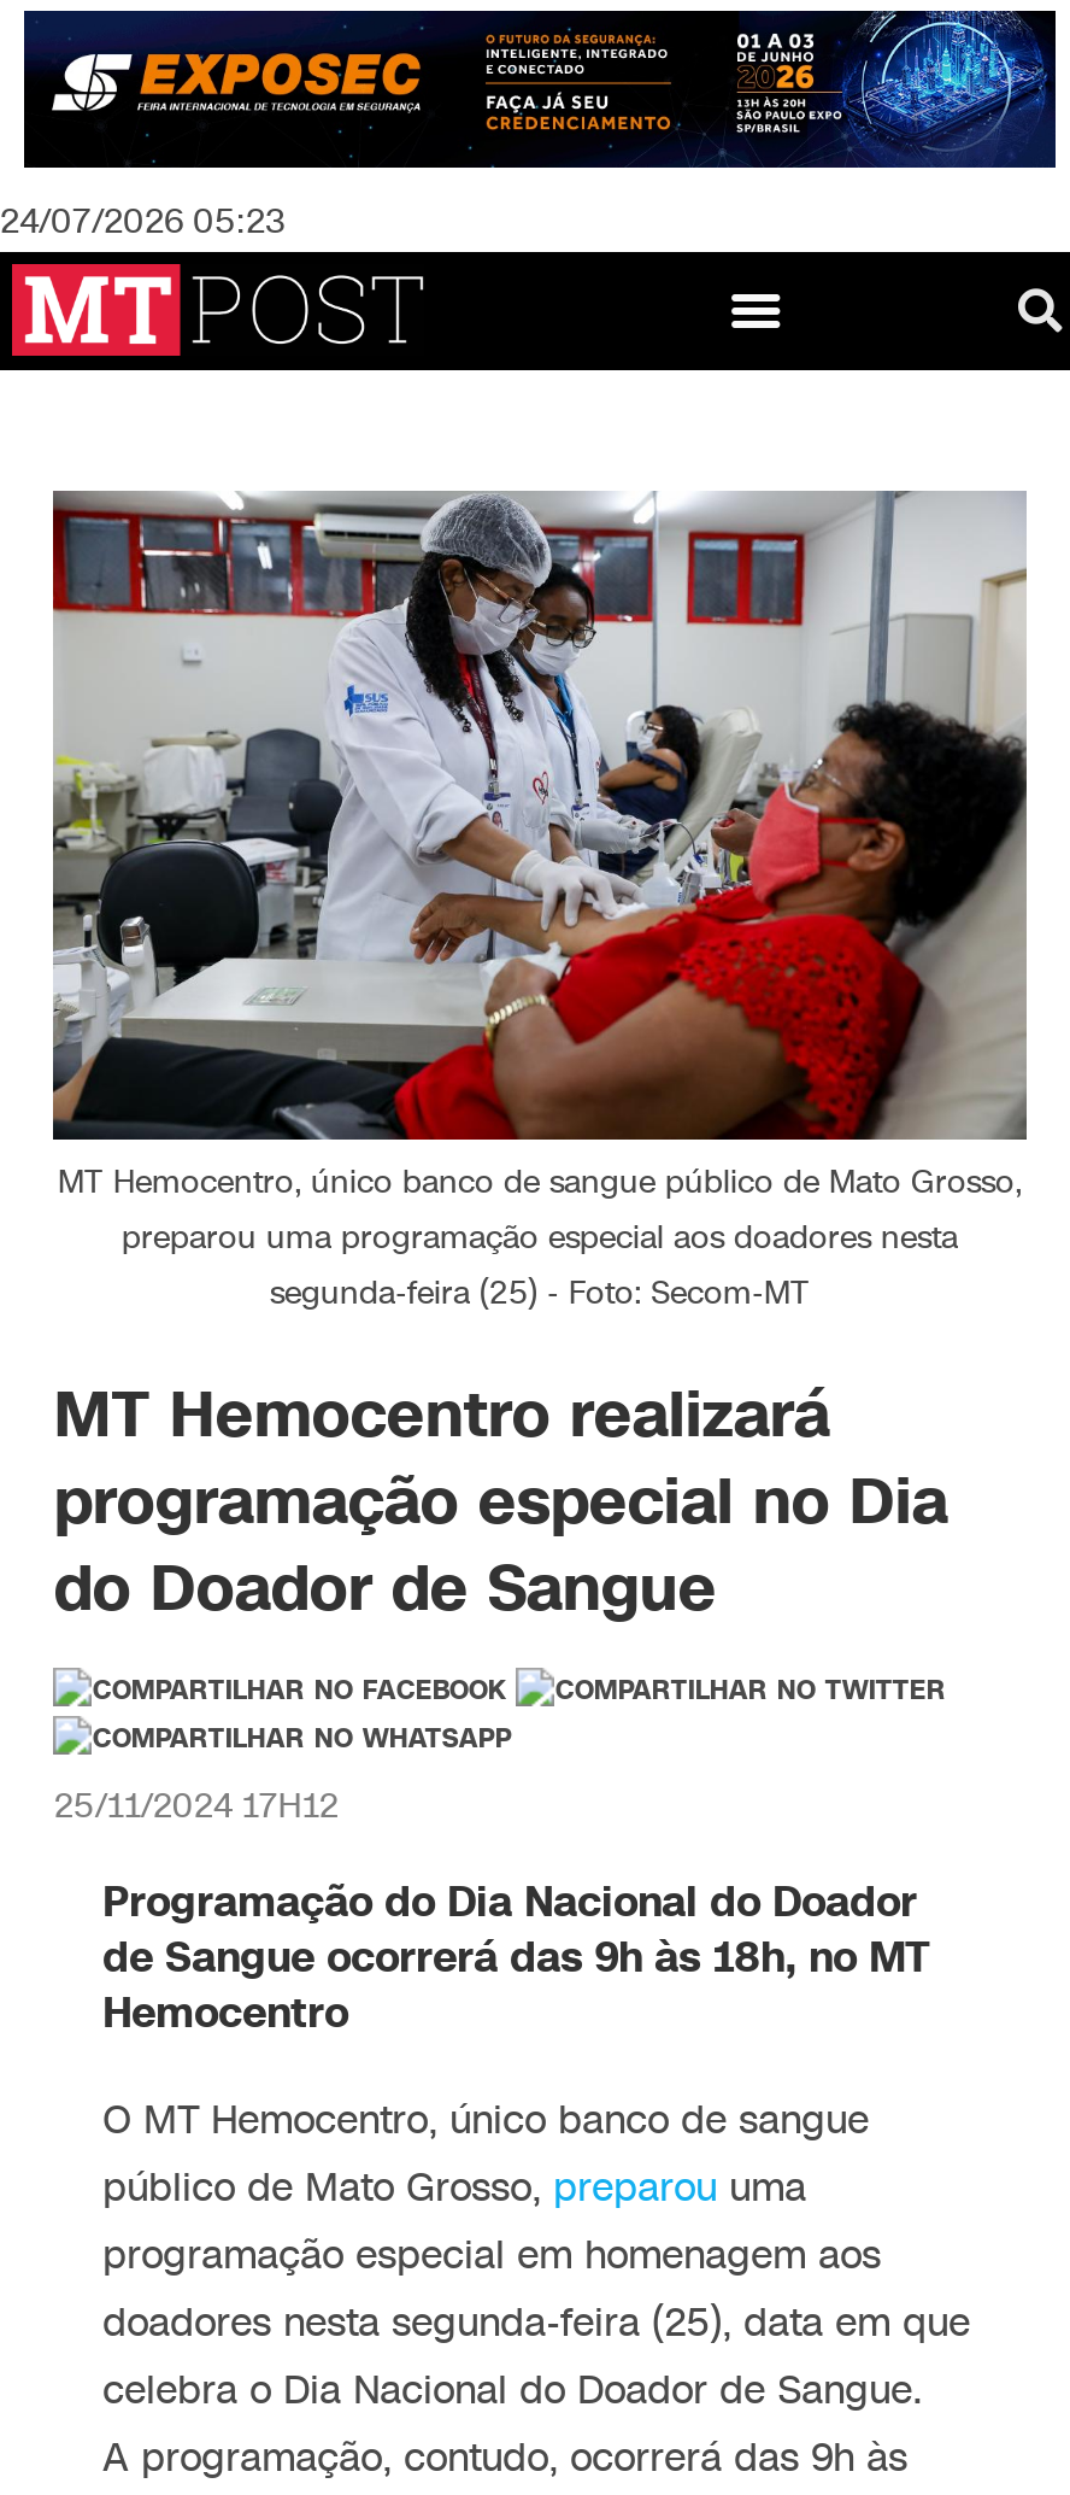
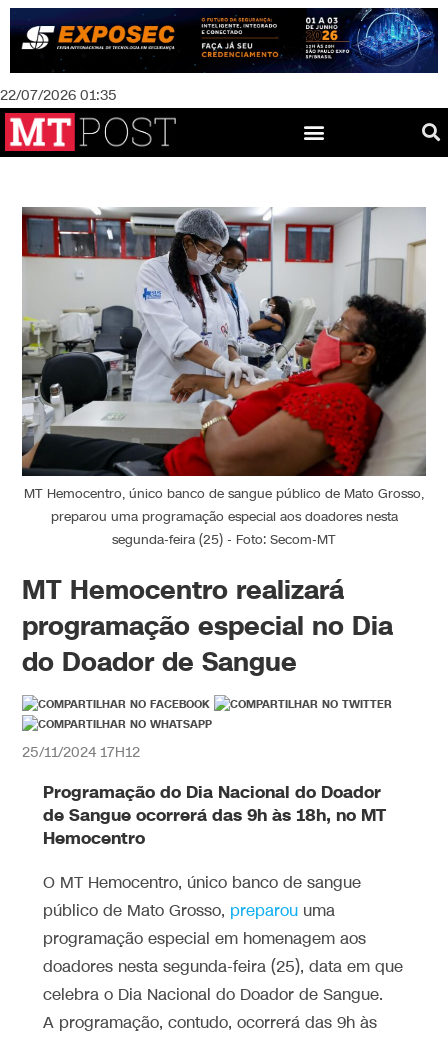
[0,200,284,246] 24/07/2026 05:23 -> [0,86,117,105] 22/07/2026 01:35

